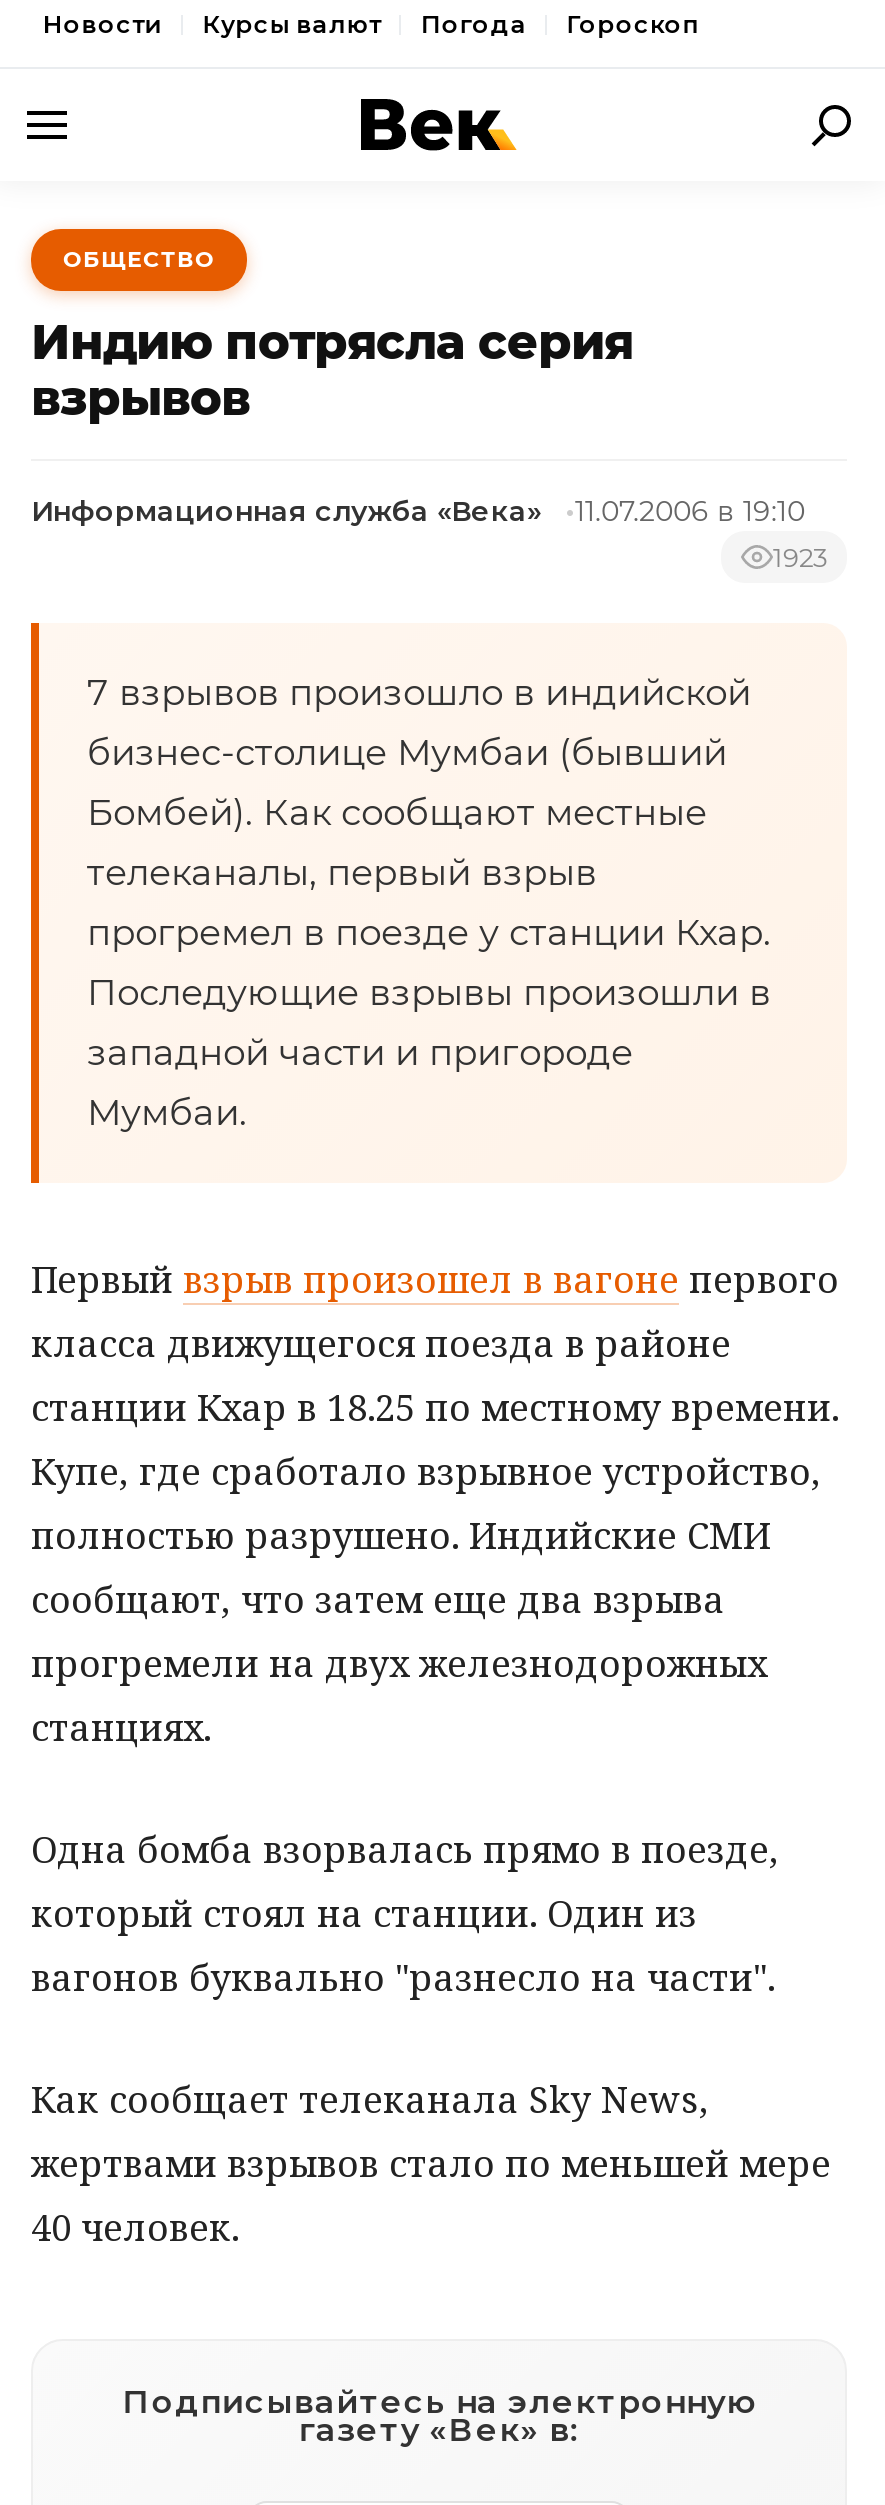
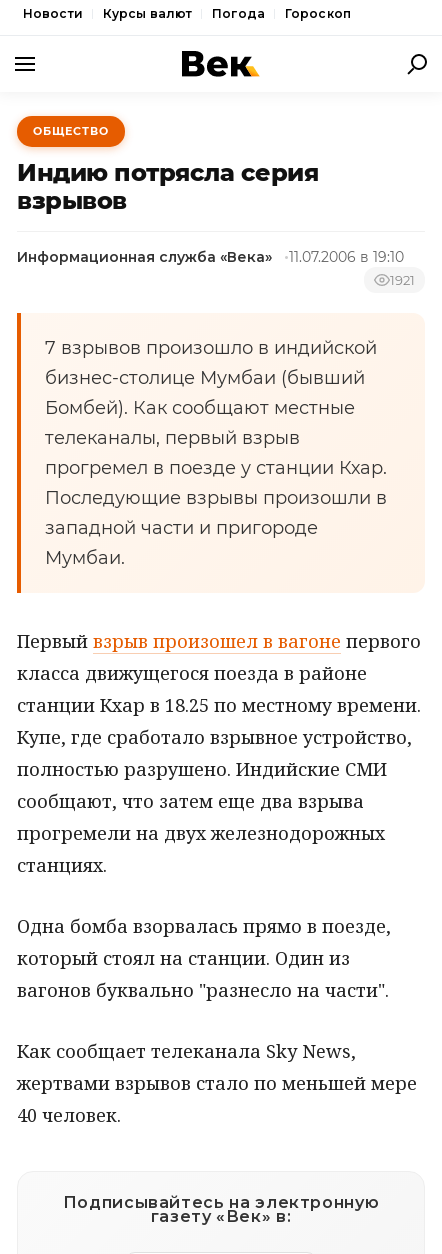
[773,541,827,573] 1923 -> [390,272,415,288] 1921

